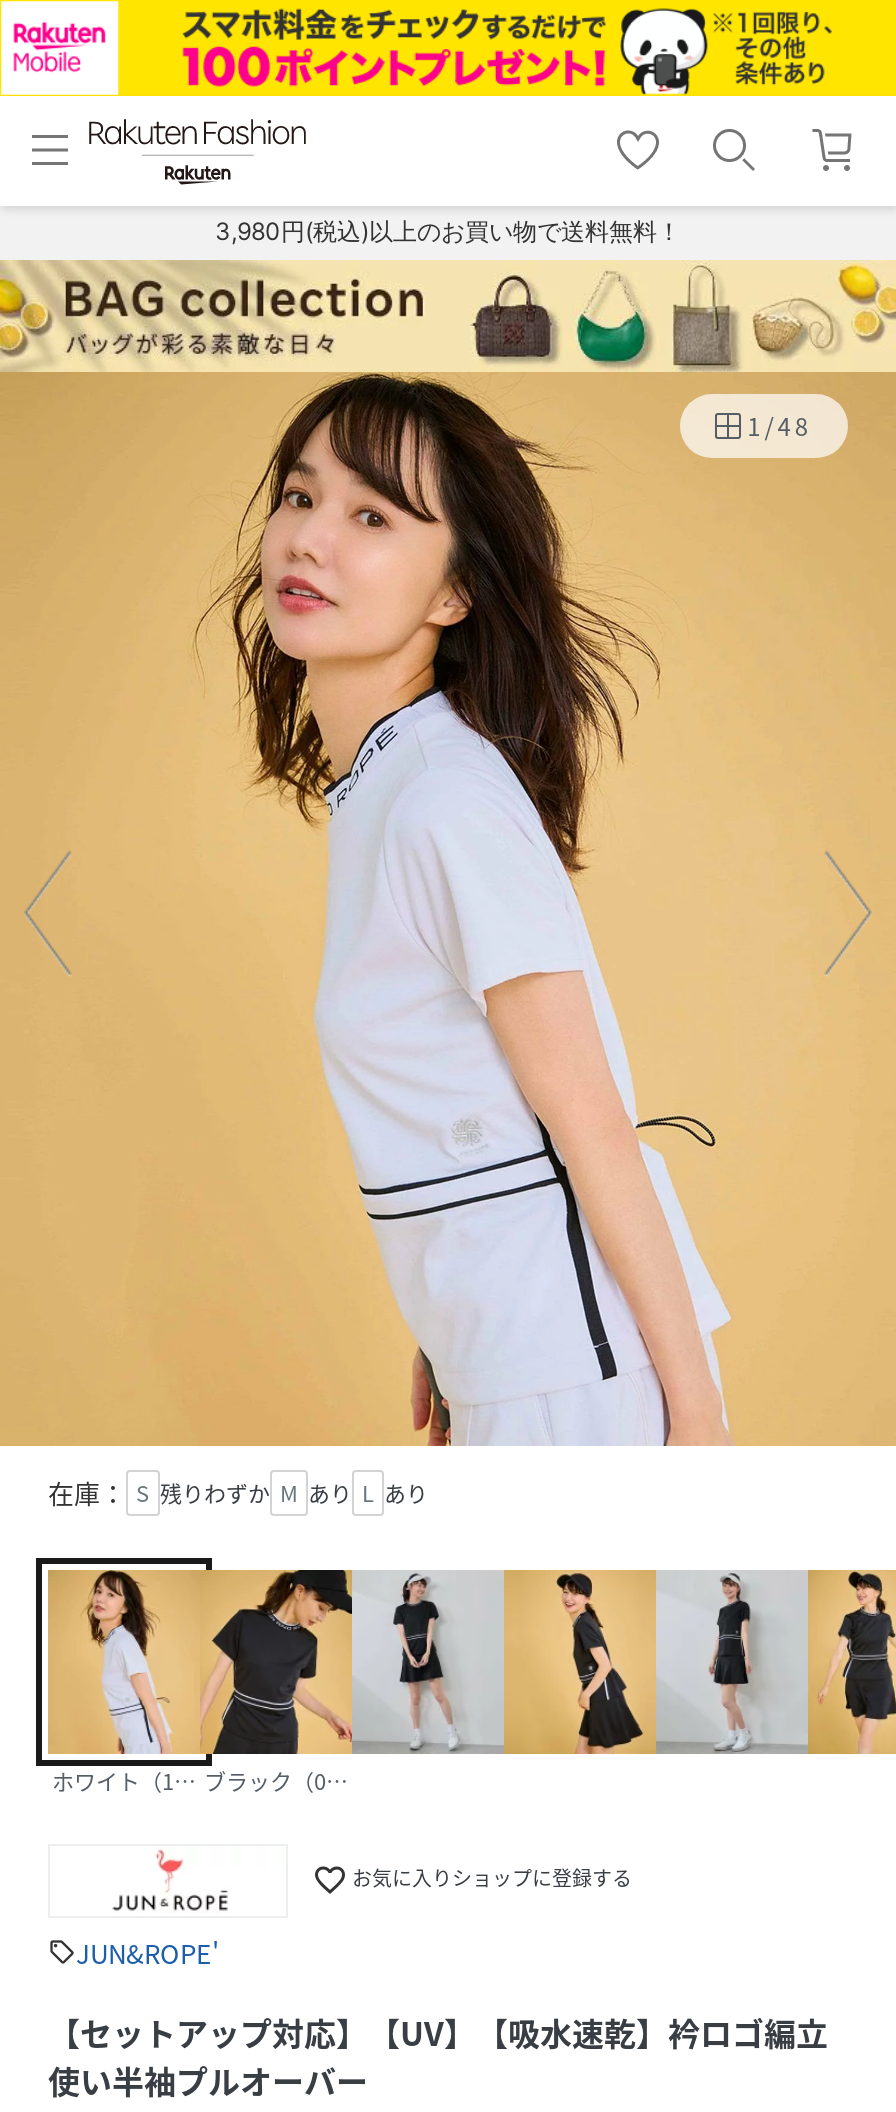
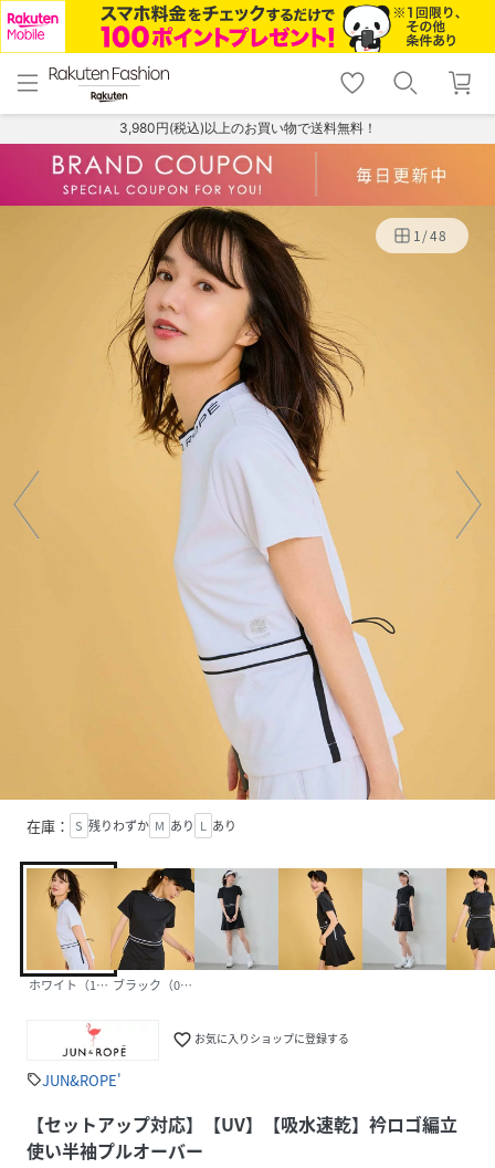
[6,260,890,374] [image] -> [3,143,492,207] [image]

